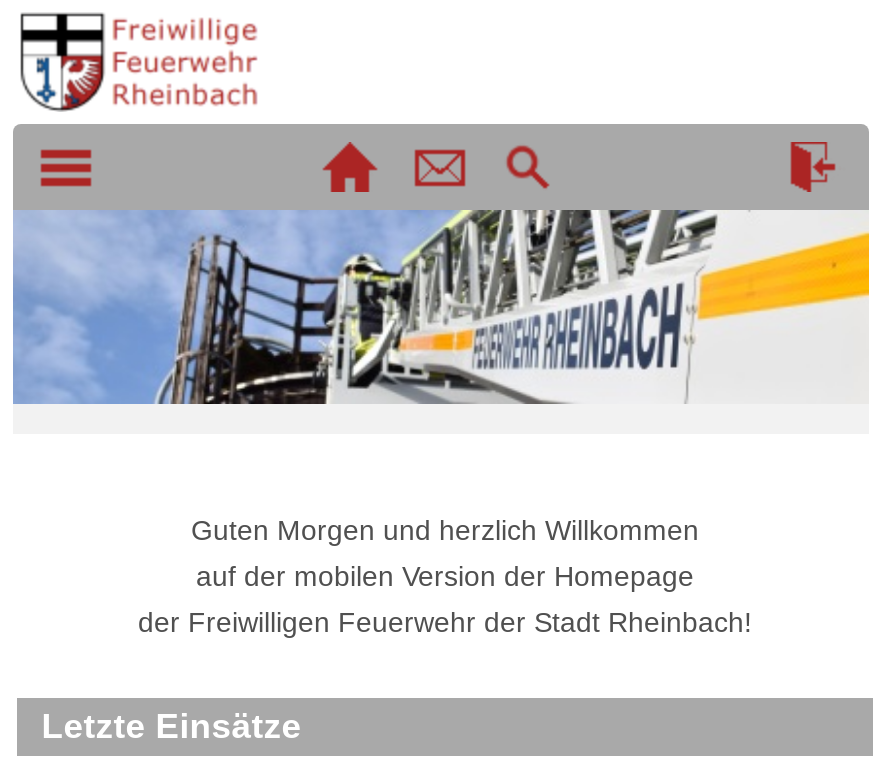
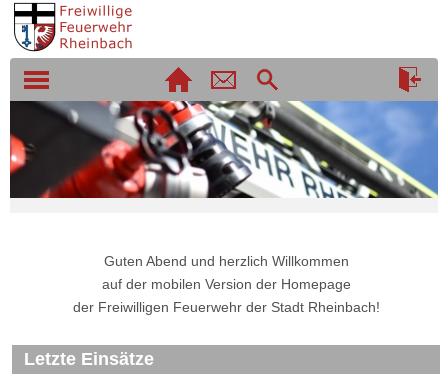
[11,208,871,406] [image] -> [9,100,439,199] [image]
[191,513,699,545] Guten Morgen und herzlich Willkommen -> [103,253,348,269] Guten Abend und herzlich Willkommen

